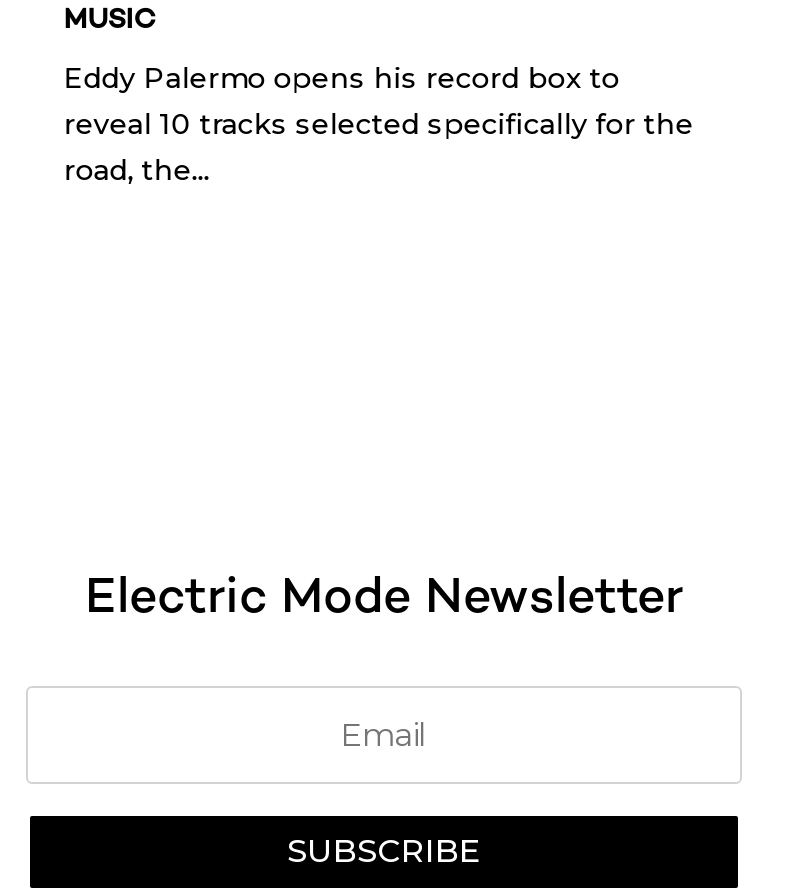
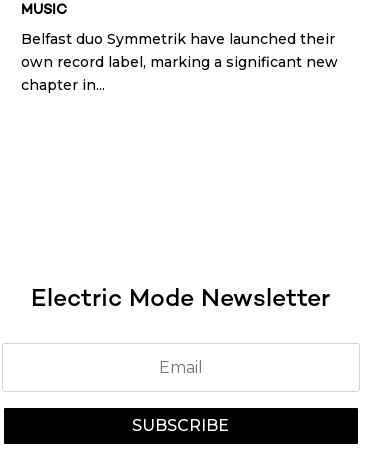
[64,59,694,187] Eddy Palermo opens his record box to | reveal 10 tracks selected specifically for the | road, the... -> [21,29,338,93] Belfast duo Symmetrik have launched their | own record label, marking a significant new | chapter in...

